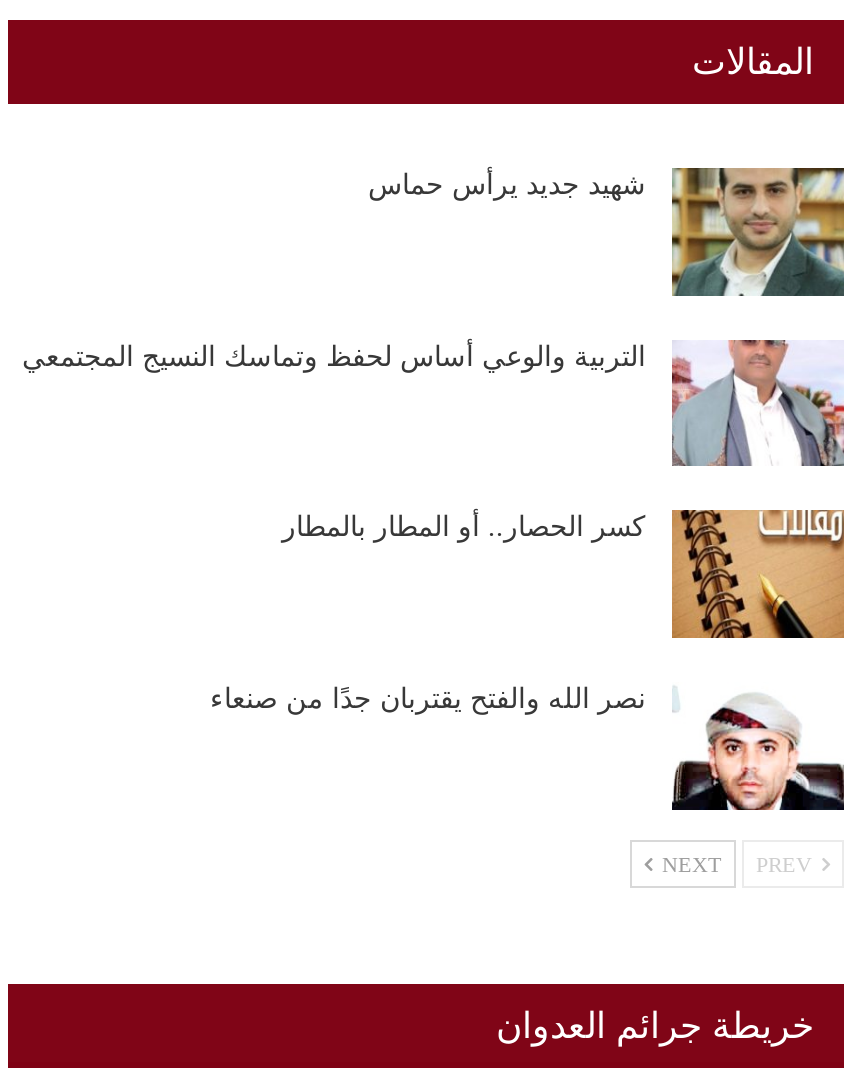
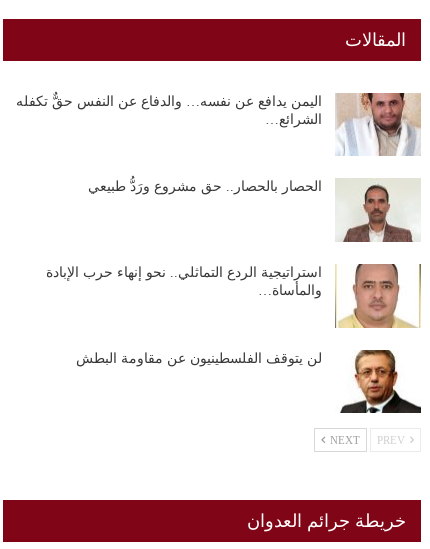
[368,167,846,299] [image] | شهيد جديد يرأس حماس -> [16,92,421,157] [image] | اليمن يدافع عن نفسه… والدفاع عن النفس حقٌّ تكفله | الشرائع…
[22,339,846,467] [image] | التربية والوعي أساس لحفظ وتماسك النسيج المجتمعي -> [88,179,420,243] [image] | الحصار بالحصار.. حق مشروع ورَدُّ طبيعي
[282,507,844,641] [image] | كسر الحصار.. أو المطار بالمطار -> [46,263,420,328] [image] | استراتيجية الردع التماثلي.. نحو إنهاء حرب الإبادة | والمأساة…
[210,683,846,813] [image] | نصر الله والفتح يقتربان جدًا من صنعاء -> [76,349,421,414] [image] | لن يتوقف الفلسطينيون عن مقاومة البطش

